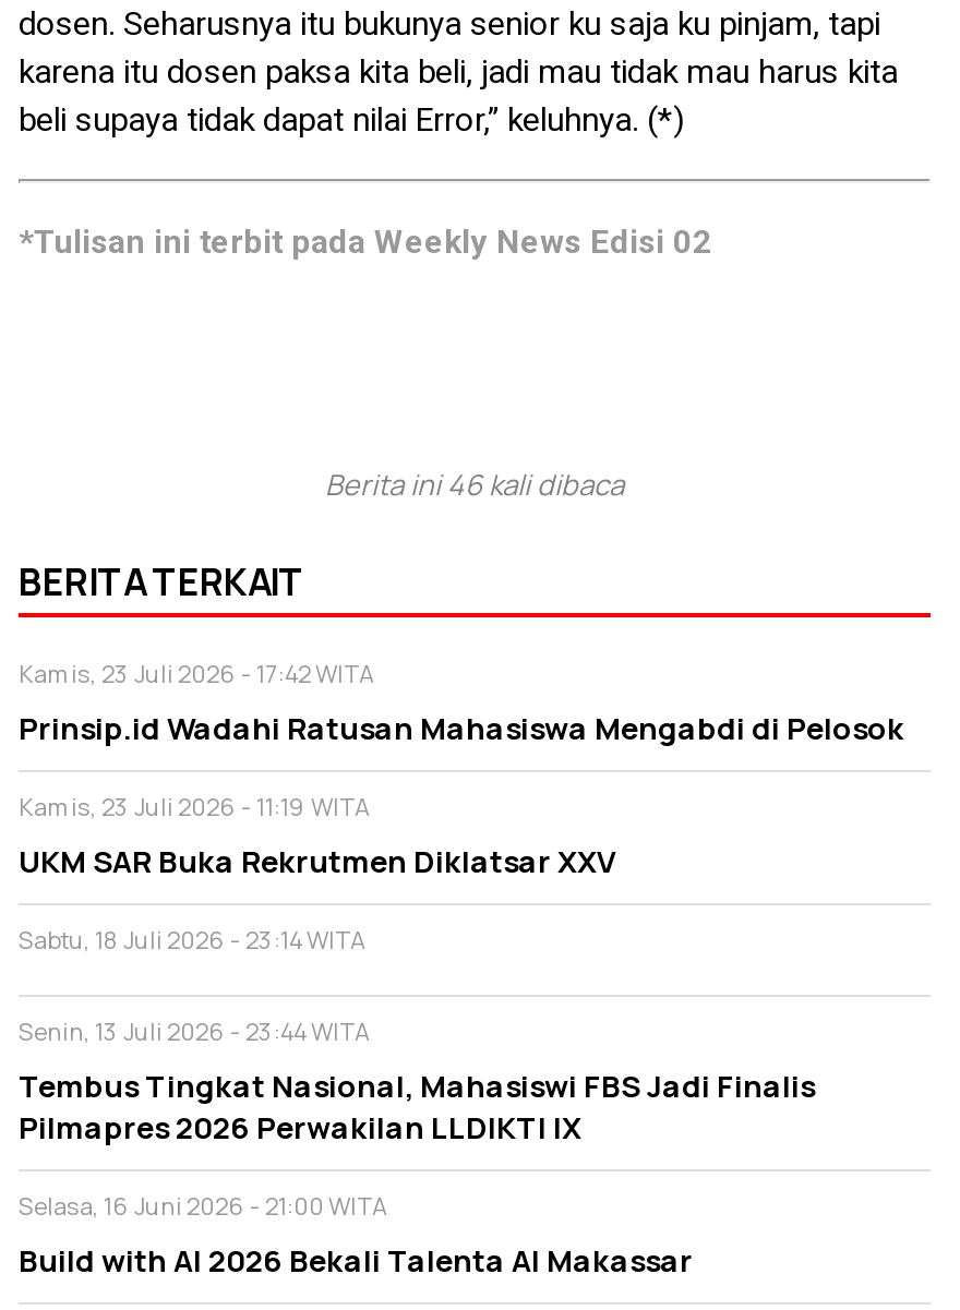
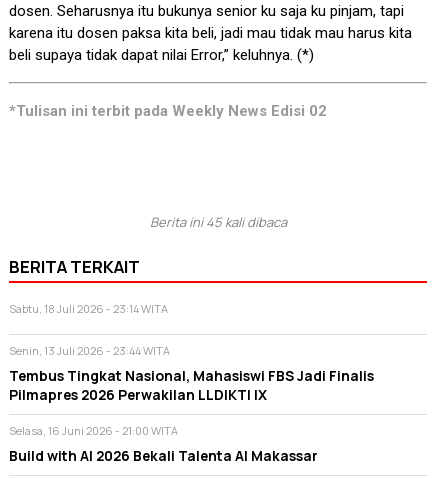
[325,466,624,505] Berita ini 46 kali dibaca -> [149,213,286,231] Berita ini 45 kali dibaca
[19,658,904,882] Kamis, 23 Juli 2026 - 17:42 WITA | Prinsip.id Wadahi Ratusan Mahasiswa Mengabdi di Pelosok | Kamis, 23 Juli 2026 - 11:19 WITA | UKM SAR Buka Rekrutmen Diklatsar XXV -> none

